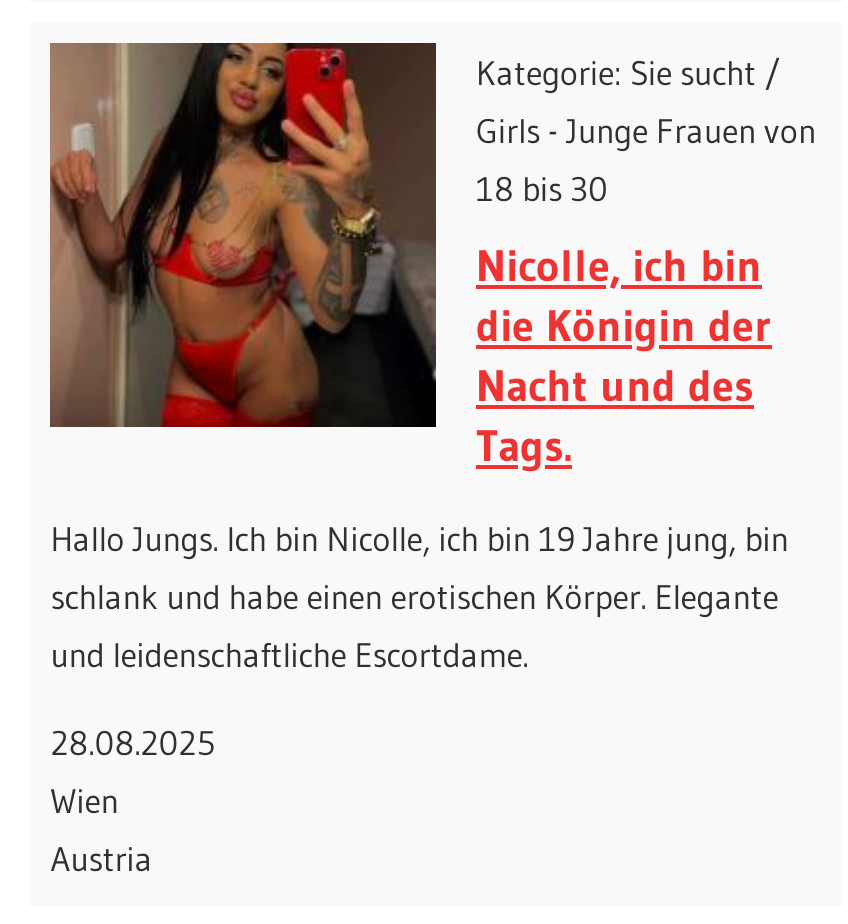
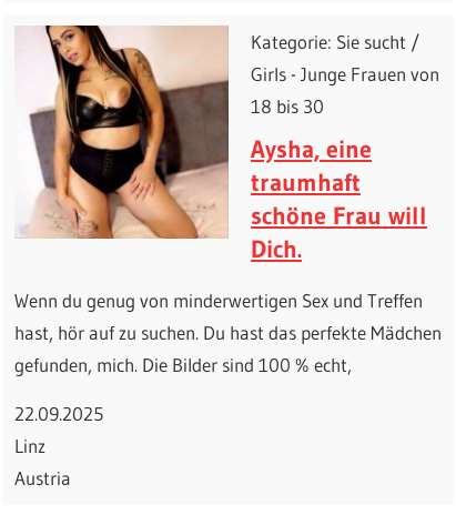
[48,41,772,472] [image] | Nicolle, ich bin | die Königin der | Nacht und des | Tags. -> [14,26,427,264] [image] | Aysha, eine | traumhaft | schöne Frau will | Dich.
[50,517,788,675] Hallo Jungs. Ich bin Nicolle, ich bin 19 Jahre jung, bin | schlank und habe einen erotischen Körper. Elegante | und leidenschaftliche Escortdame. -> [15,289,442,376] Wenn du genug von minderwertigen Sex und Treffen | hast, hör auf zu suchen. Du hast das perfekte Mädchen | gefunden, mich. Die Bilder sind 100 % echt,
[50,721,214,821] 28.08.2025 | Wien -> [15,402,103,457] 22.09.2025 | Linz

